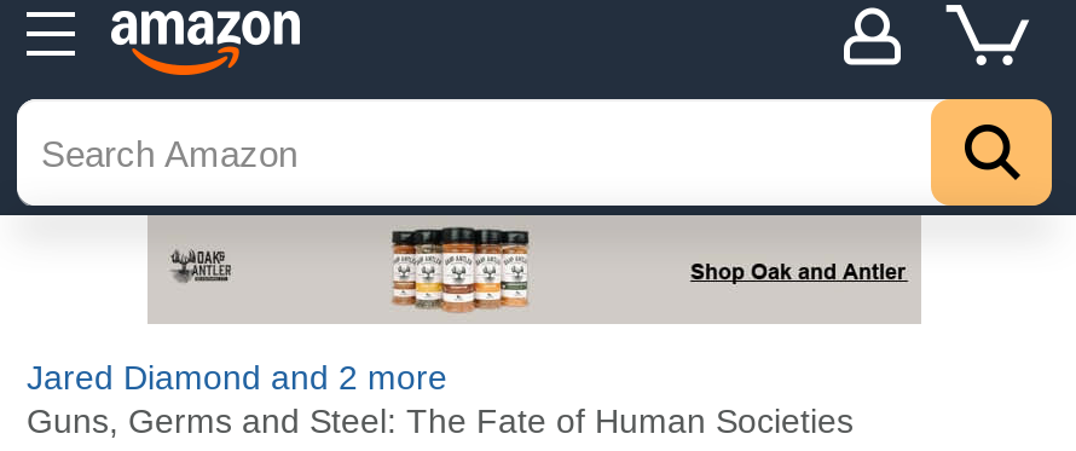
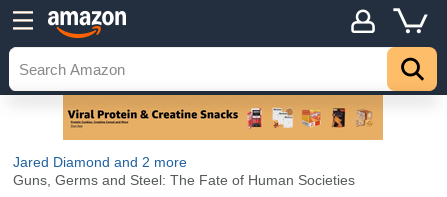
[150,213,919,322] [image] -> [63,94,383,140] [image]

